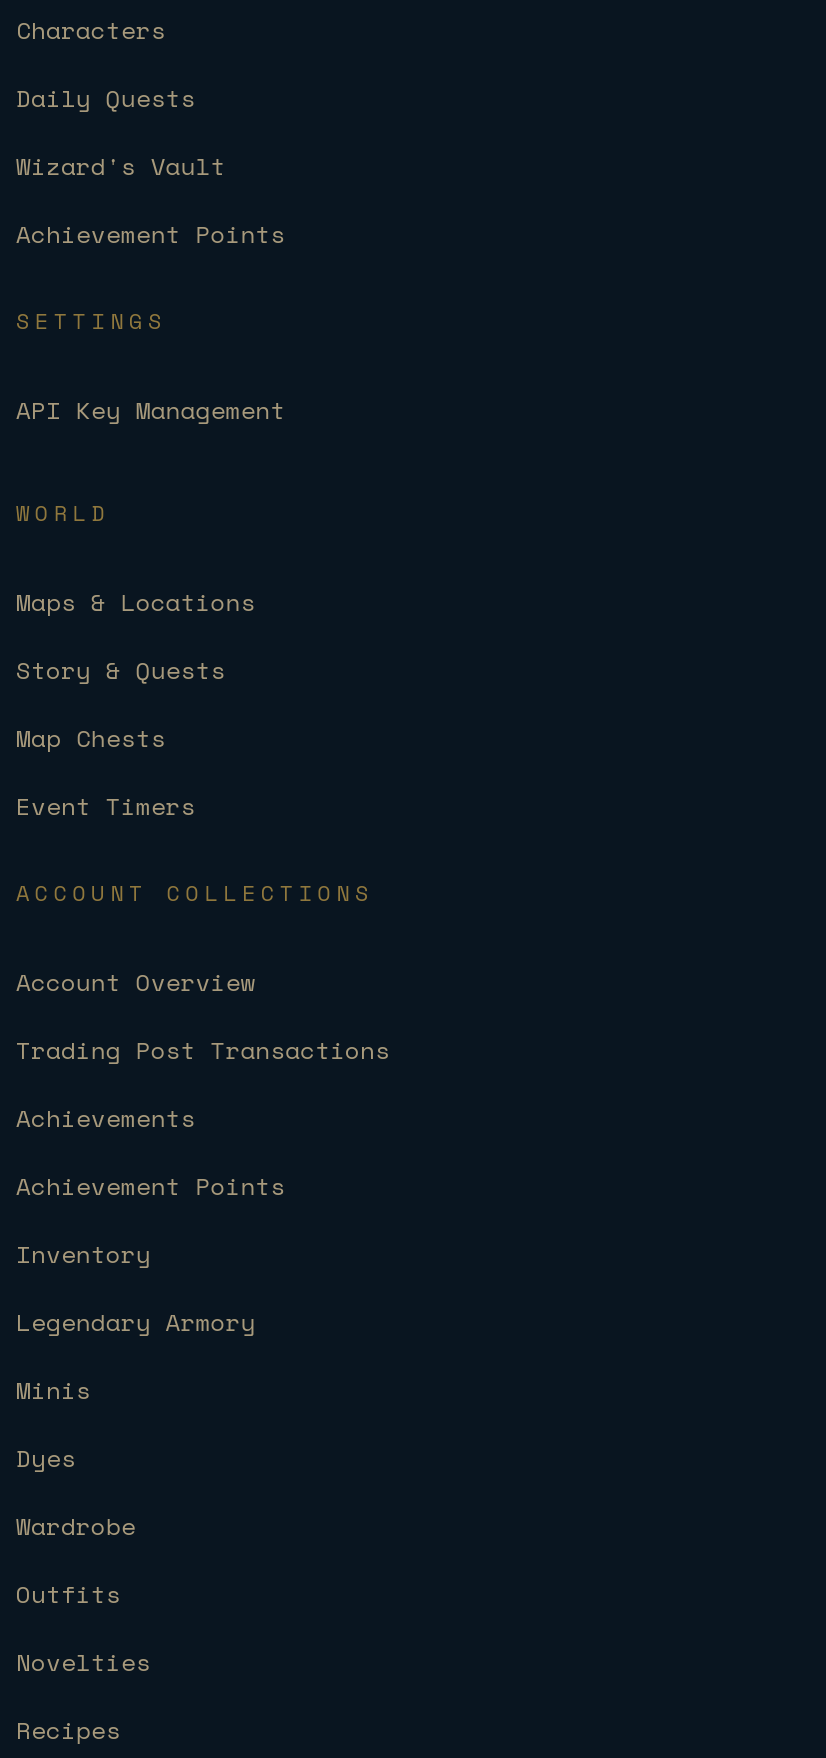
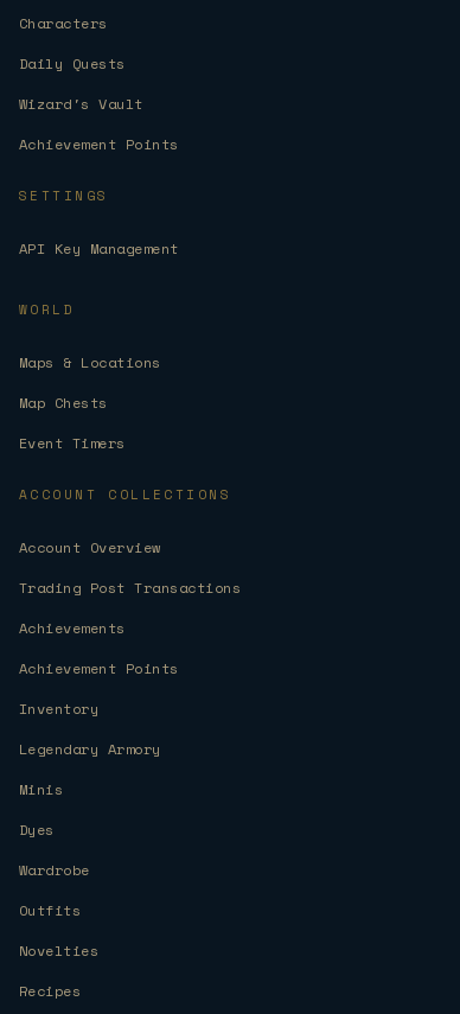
[16,653,225,687] Story & Quests -> none

